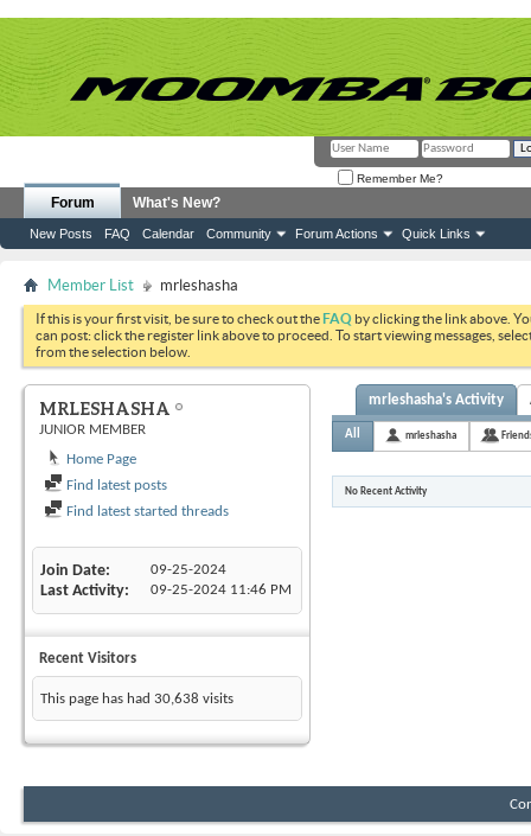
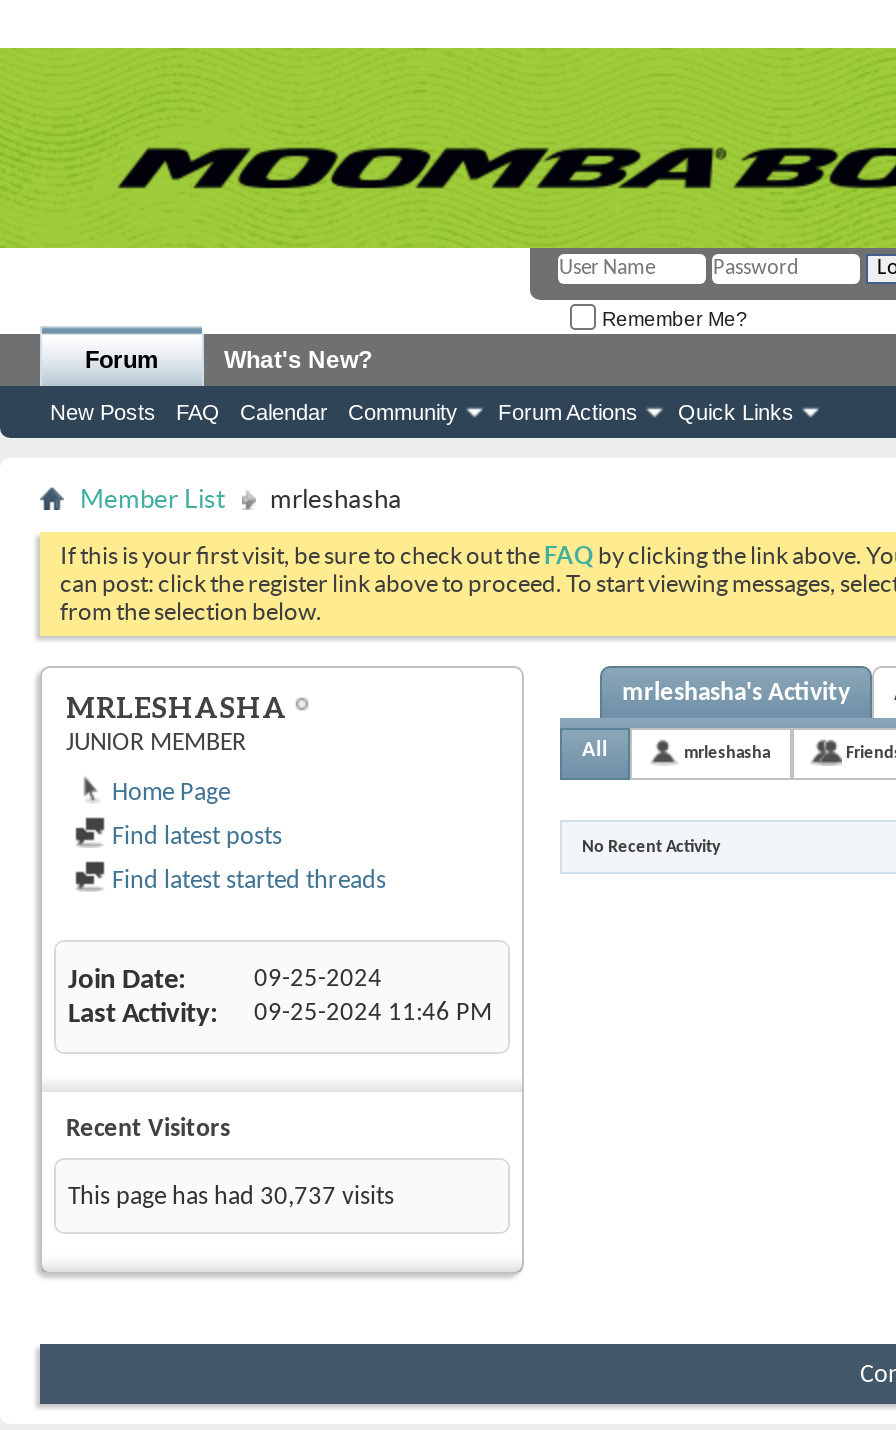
[40,692,233,707] This page has had 30,638 visits -> [68,1185,394,1211] This page has had 30,737 visits

